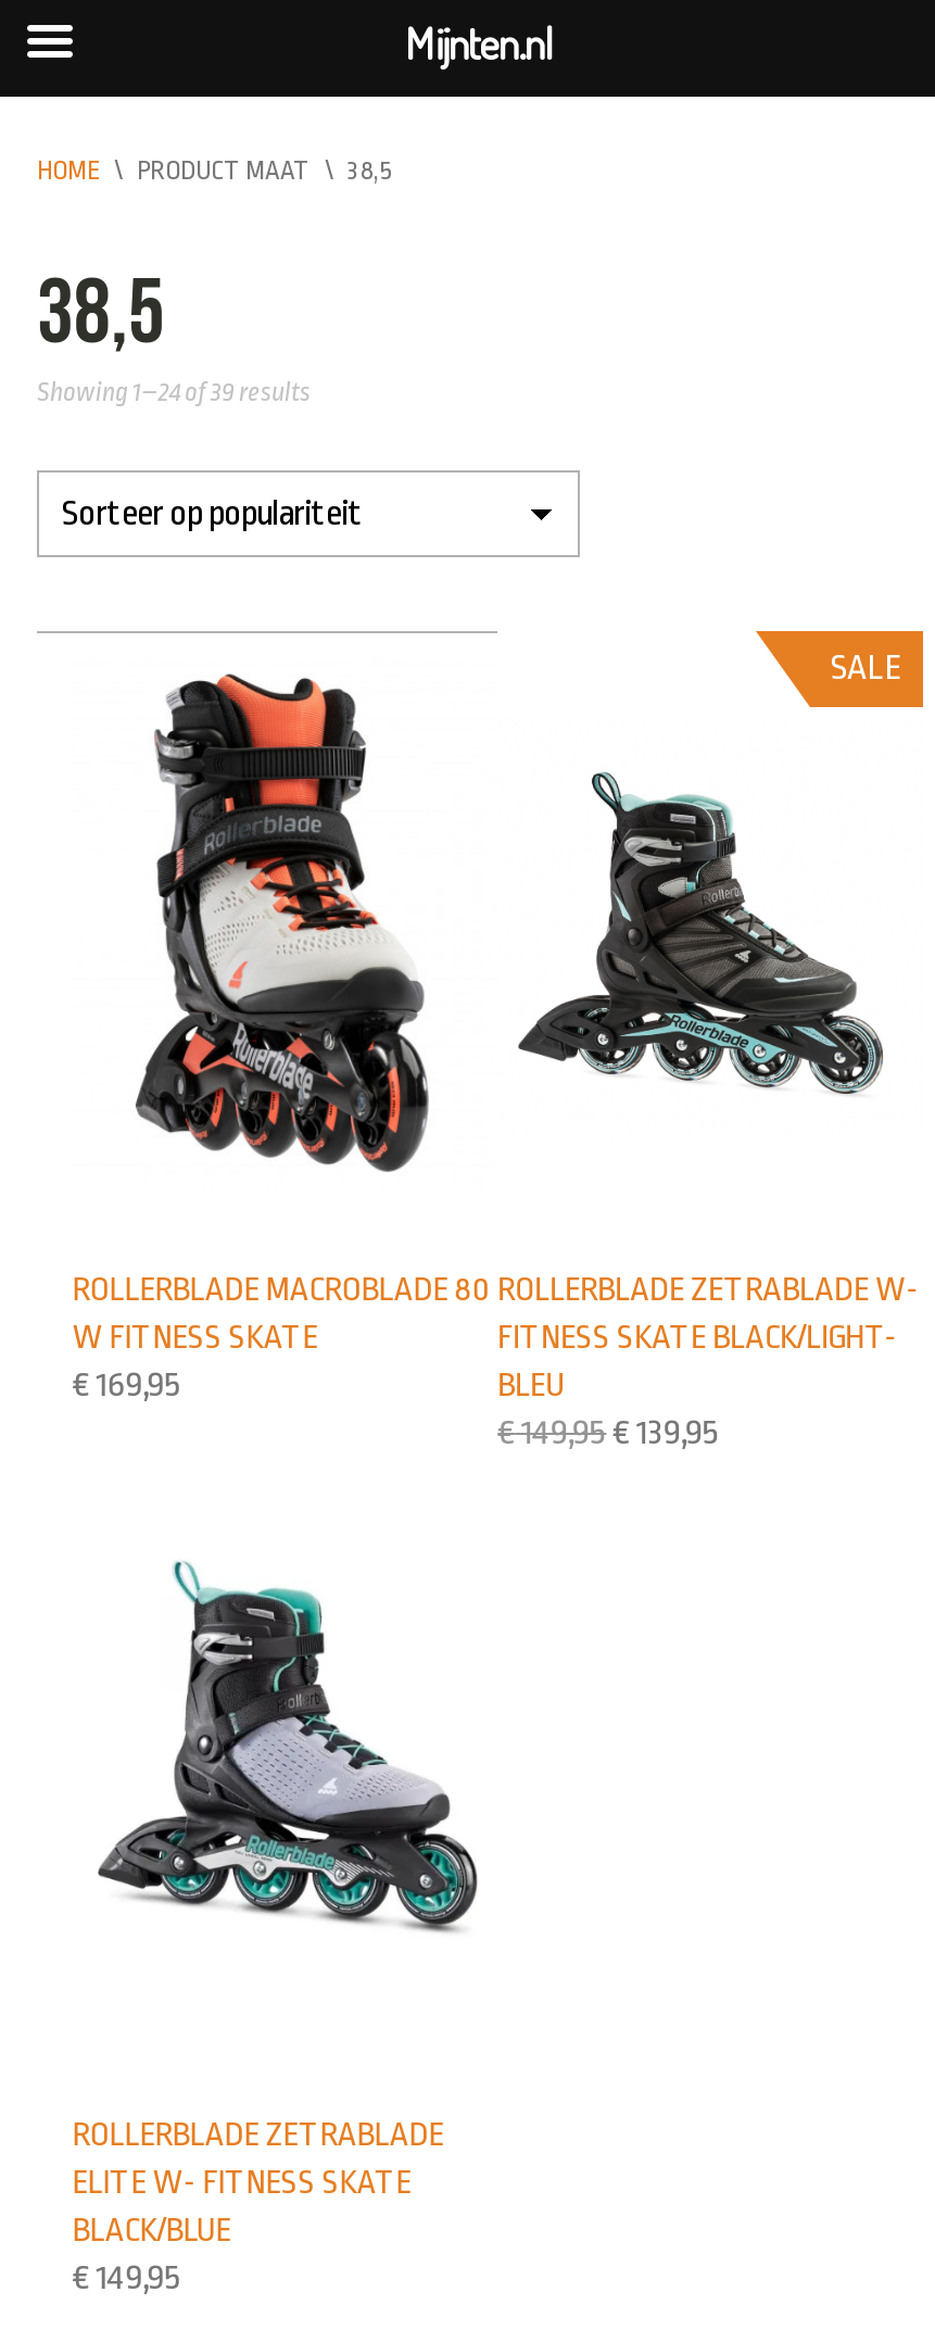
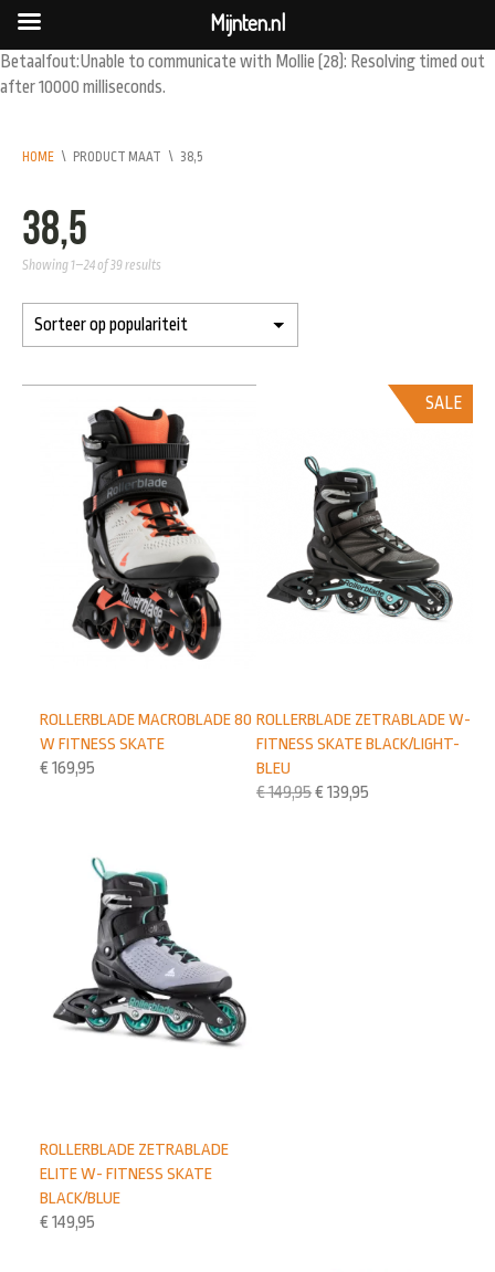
none -> [0,52,485,97] Betaalfout:Unable to communicate with Mollie (28): Resolving timed out | after 10000 milliseconds.

